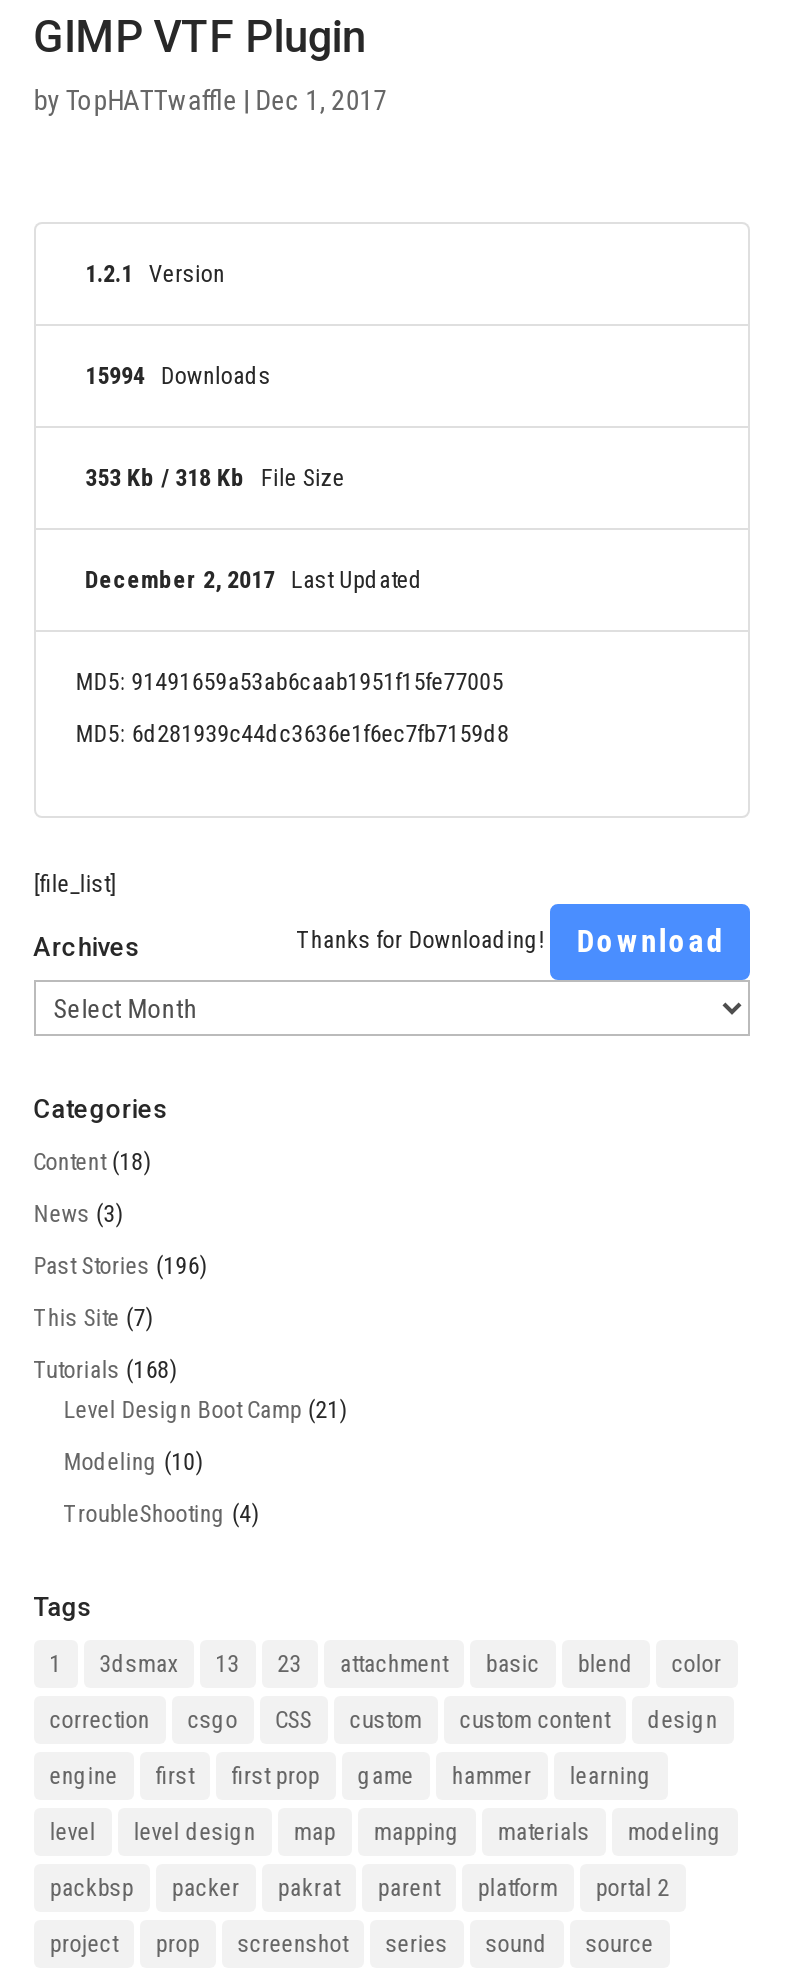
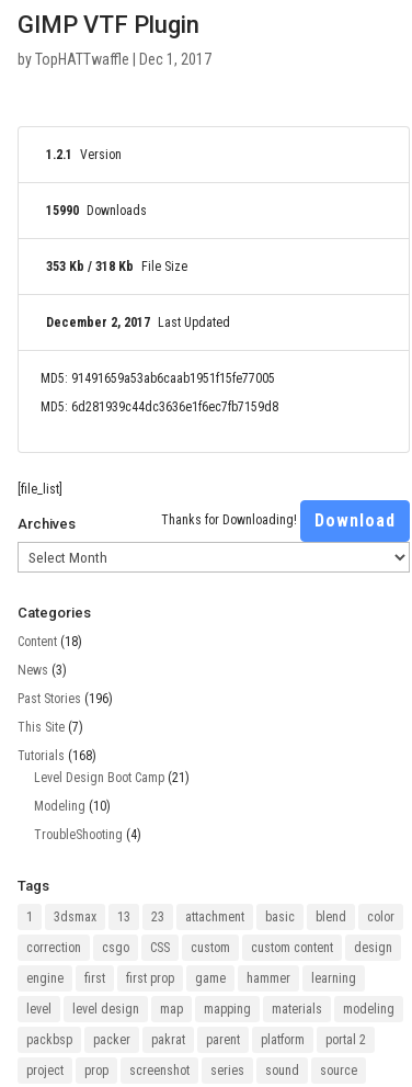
[85,362,271,390] 15994 Downloads -> [46,203,147,218] 15990 Downloads

